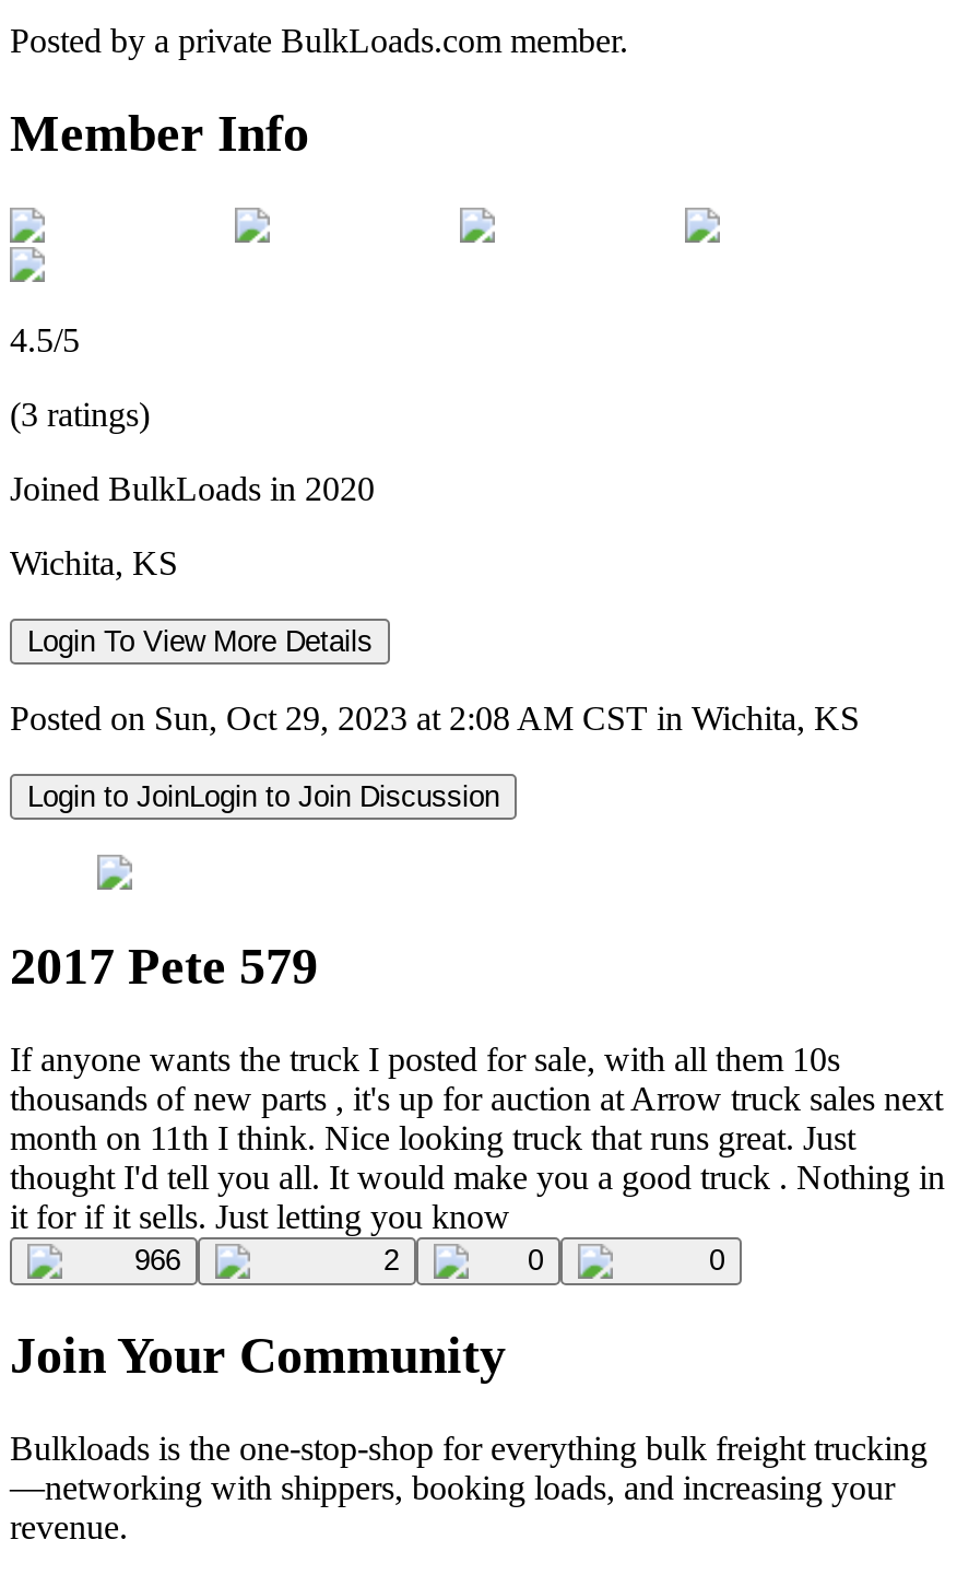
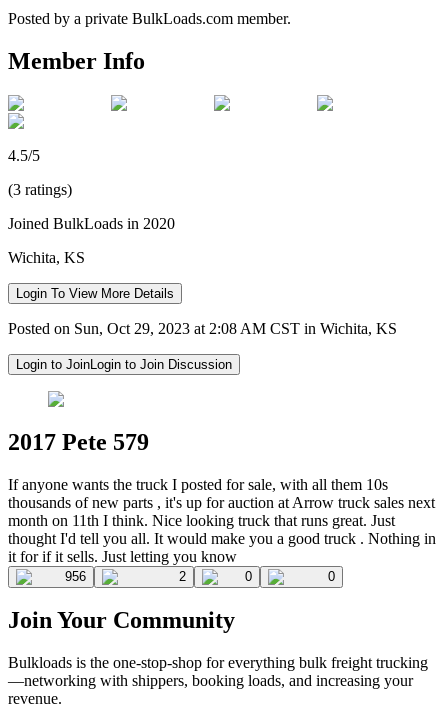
[134,1243,180,1276] 966 -> [65,568,86,583] 956

